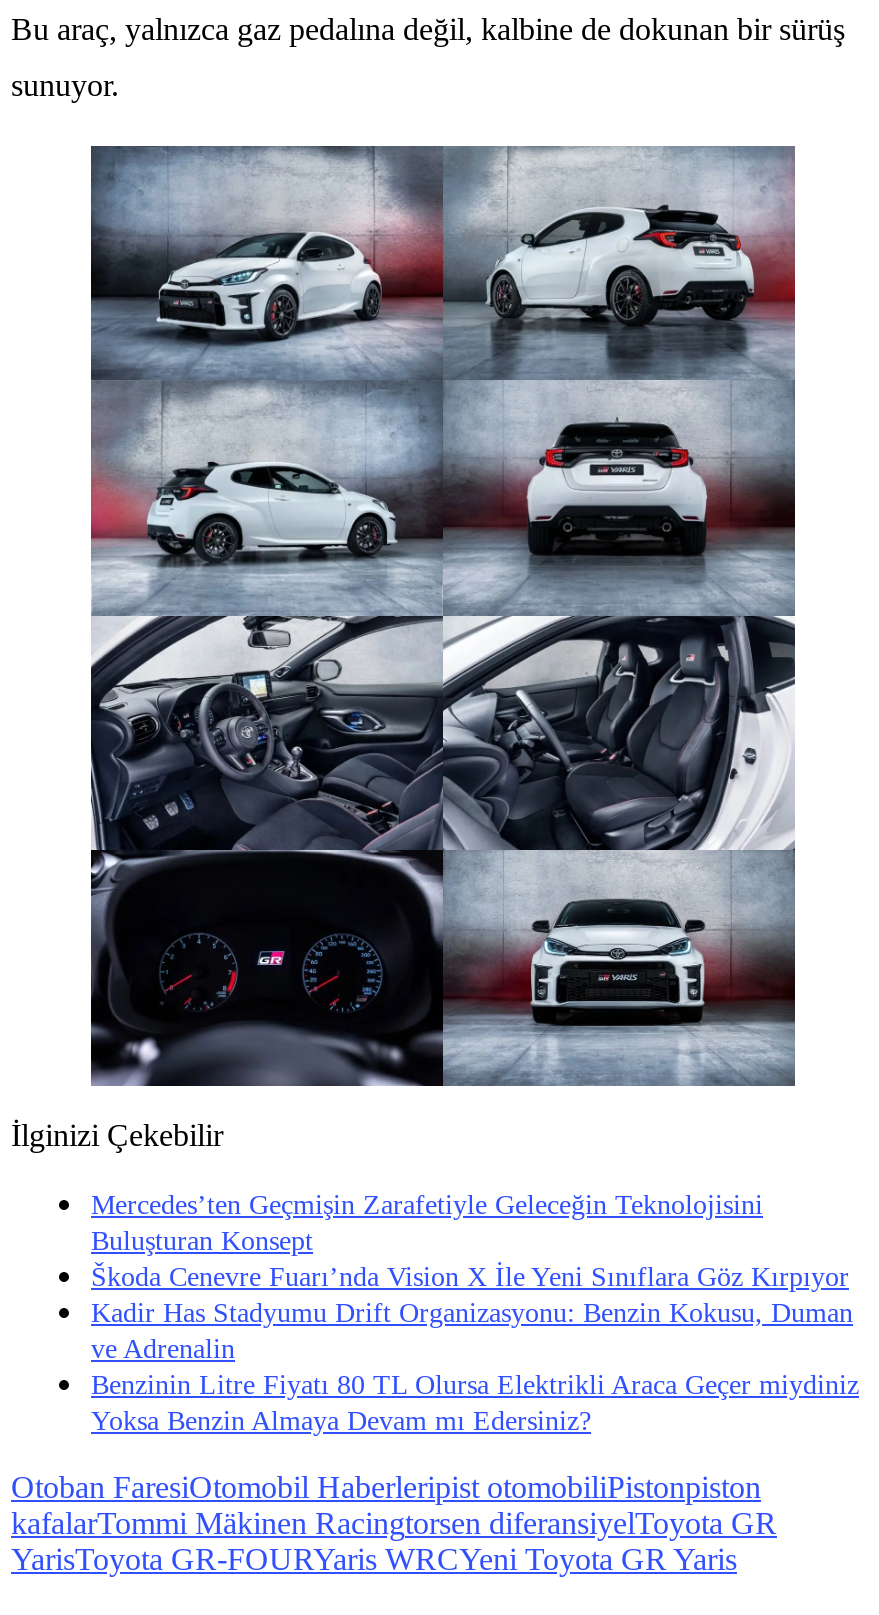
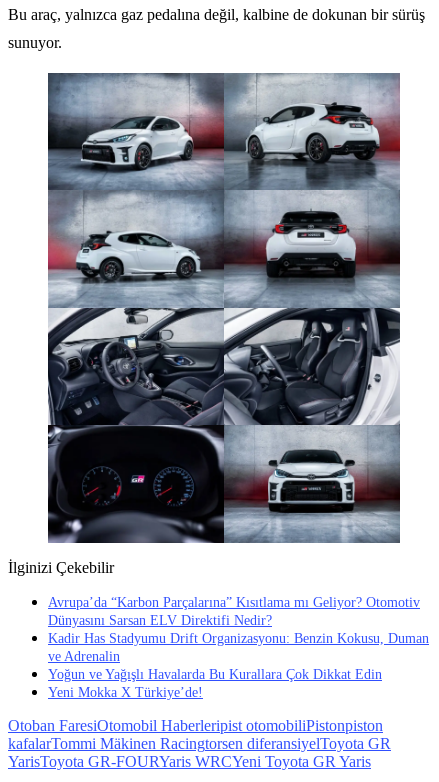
[91,1190,849,1292] Mercedes’ten Geçmişin Zarafetiyle Geleceğin Teknolojisini | Buluşturan Konsept | Škoda Cenevre Fuarı’nda Vision X İle Yeni Sınıflara Göz Kırpıyor -> [48,595,420,628] Avrupa’da “Karbon Parçalarına” Kısıtlama mı Geliyor? Otomotiv | Dünyasını Sarsan ELV Direktifi Nedir?
[91,1370,859,1436] Benzinin Litre Fiyatı 80 TL Olursa Elektrikli Araca Geçer miydiniz | Yoksa Benzin Almaya Devam mı Edersiniz? -> [48,667,382,700] Yoğun ve Yağışlı Havalarda Bu Kurallara Çok Dikkat Edin | Yeni Mokka X Türkiye’de!

